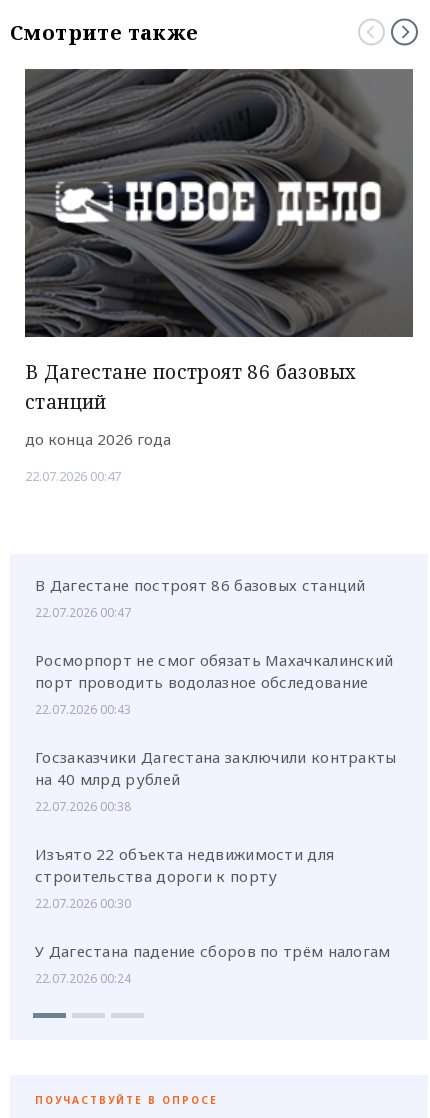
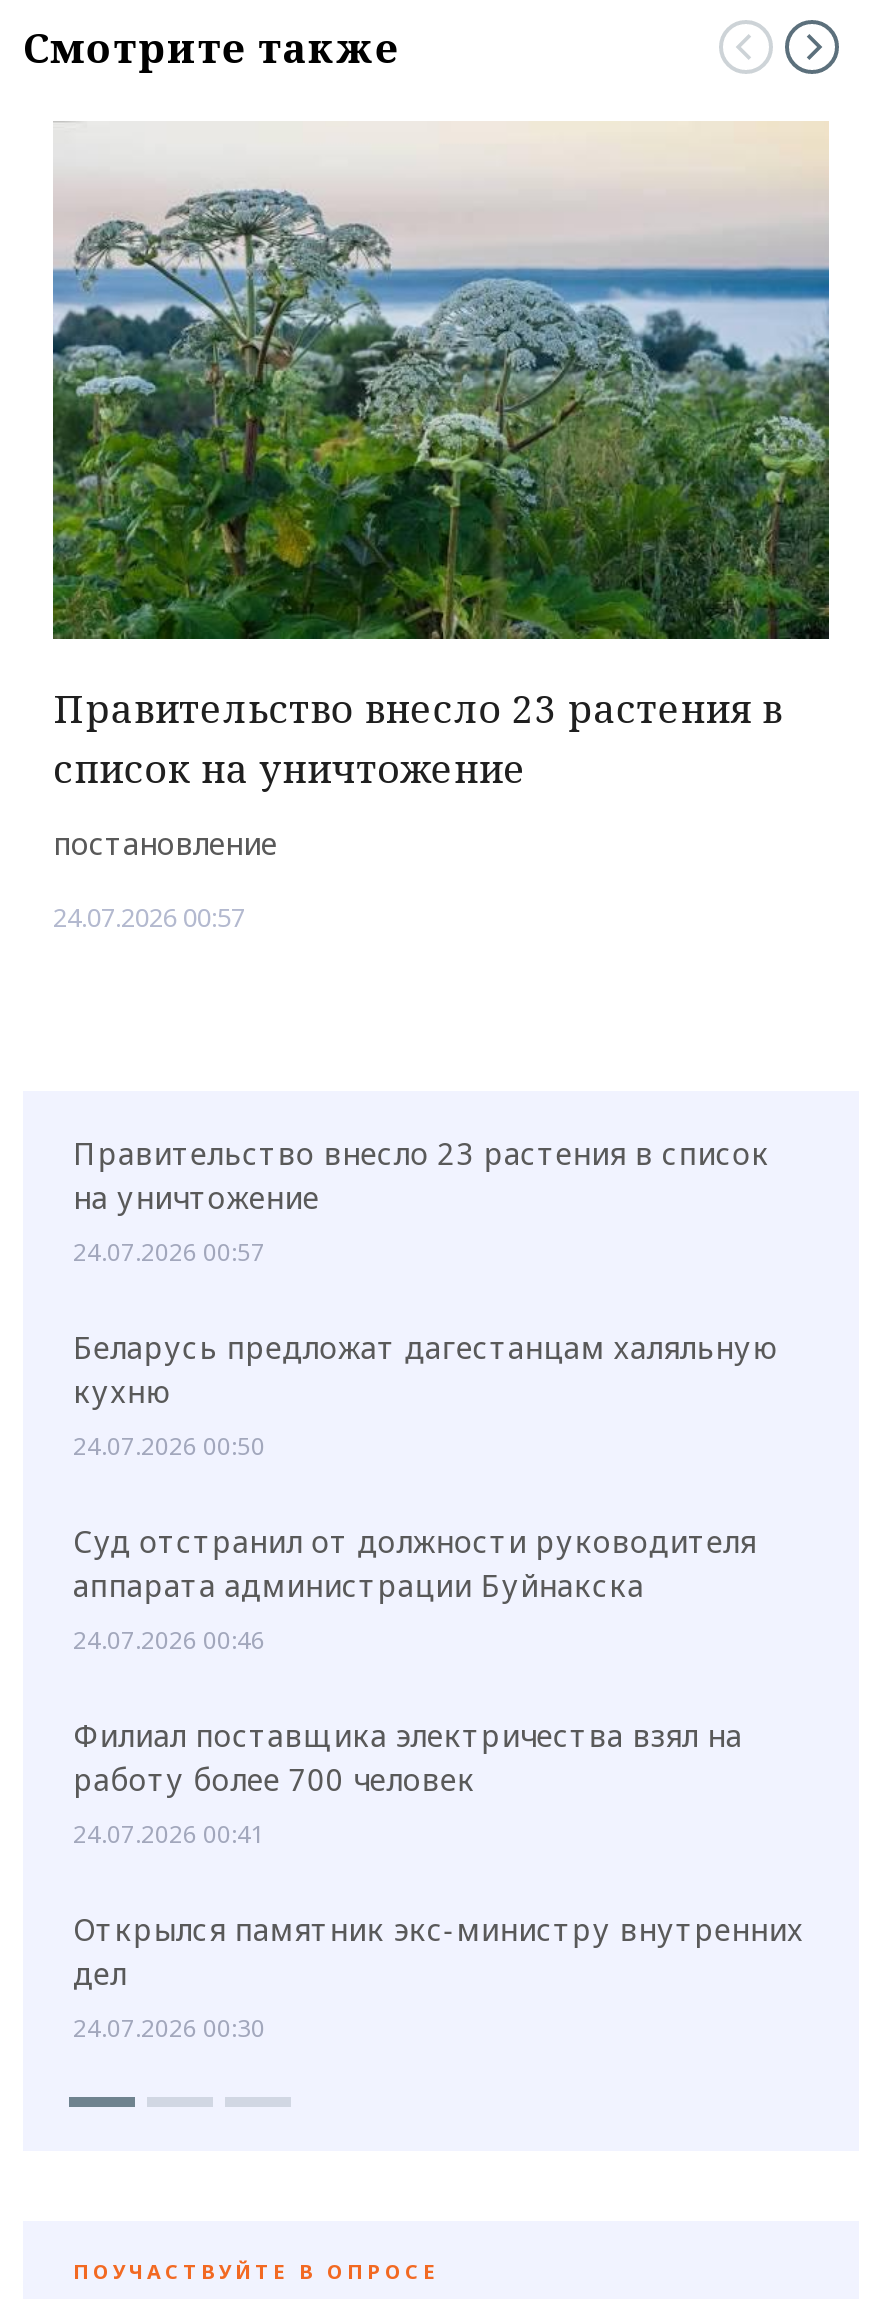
[24,68,414,415] [image] | В Дагестане построят 86 базовых | станций -> [51,121,829,795] [image] | Правительство внесло 23 растения в | список на уничтожение
[25,429,171,449] до конца 2026 года -> [53,823,277,863] постановление
[25,467,121,485] 22.07.2026 00:47 -> [53,899,245,935] 24.07.2026 00:57
[35,575,366,621] В Дагестане построят 86 базовых станций | 22.07.2026 00:47 -> [73,1133,770,1269] Правительство внесло 23 растения в список | на уничтожение | 24.07.2026 00:57
[35,650,393,718] Росморпорт не смог обязать Махачкалинский | порт проводить водолазное обследование | 22.07.2026 00:43 -> [73,1327,779,1463] Беларусь предложат дагестанцам халяльную | кухню | 24.07.2026 00:50
[35,747,397,815] Госзаказчики Дагестана заключили контракты | на 40 млрд рублей | 22.07.2026 00:38 -> [73,1521,756,1657] Суд отстранил от должности руководителя | аппарата администрации Буйнакска | 24.07.2026 00:46
[35,844,334,912] Изъято 22 объекта недвижимости для | строительства дороги к порту | 22.07.2026 00:30 -> [73,1715,742,1851] Филиал поставщика электричества взял на | работу более 700 человек | 24.07.2026 00:41
[35,941,391,987] У Дагестана падение сборов по трём налогам | 22.07.2026 00:24 -> [73,1909,804,2045] Открылся памятник экс-министру внутренних | дел | 24.07.2026 00:30

